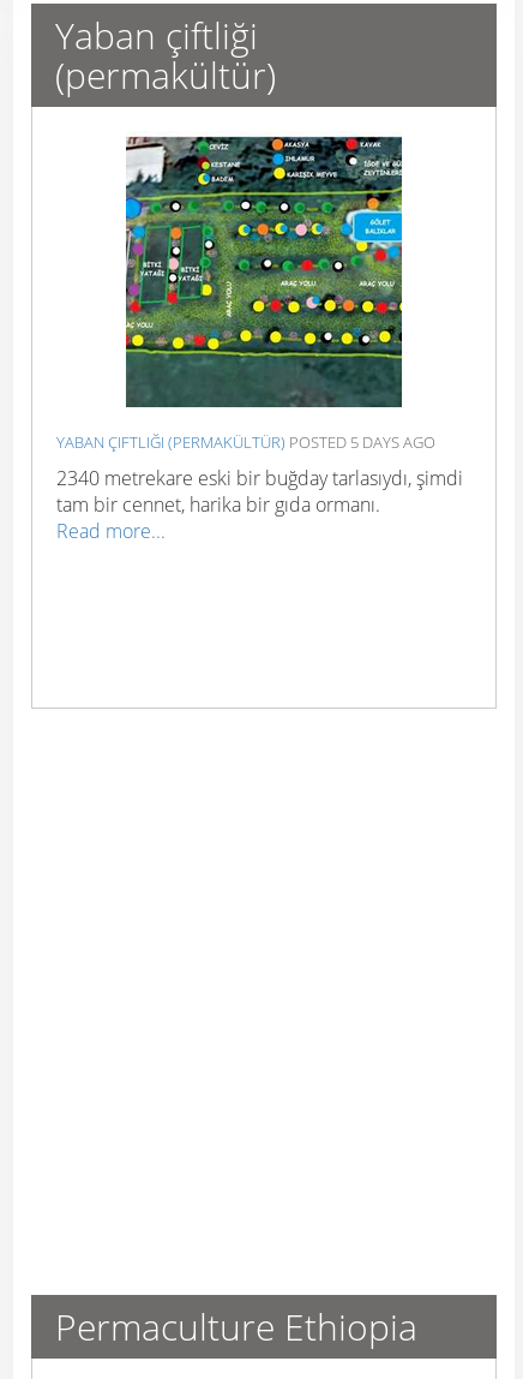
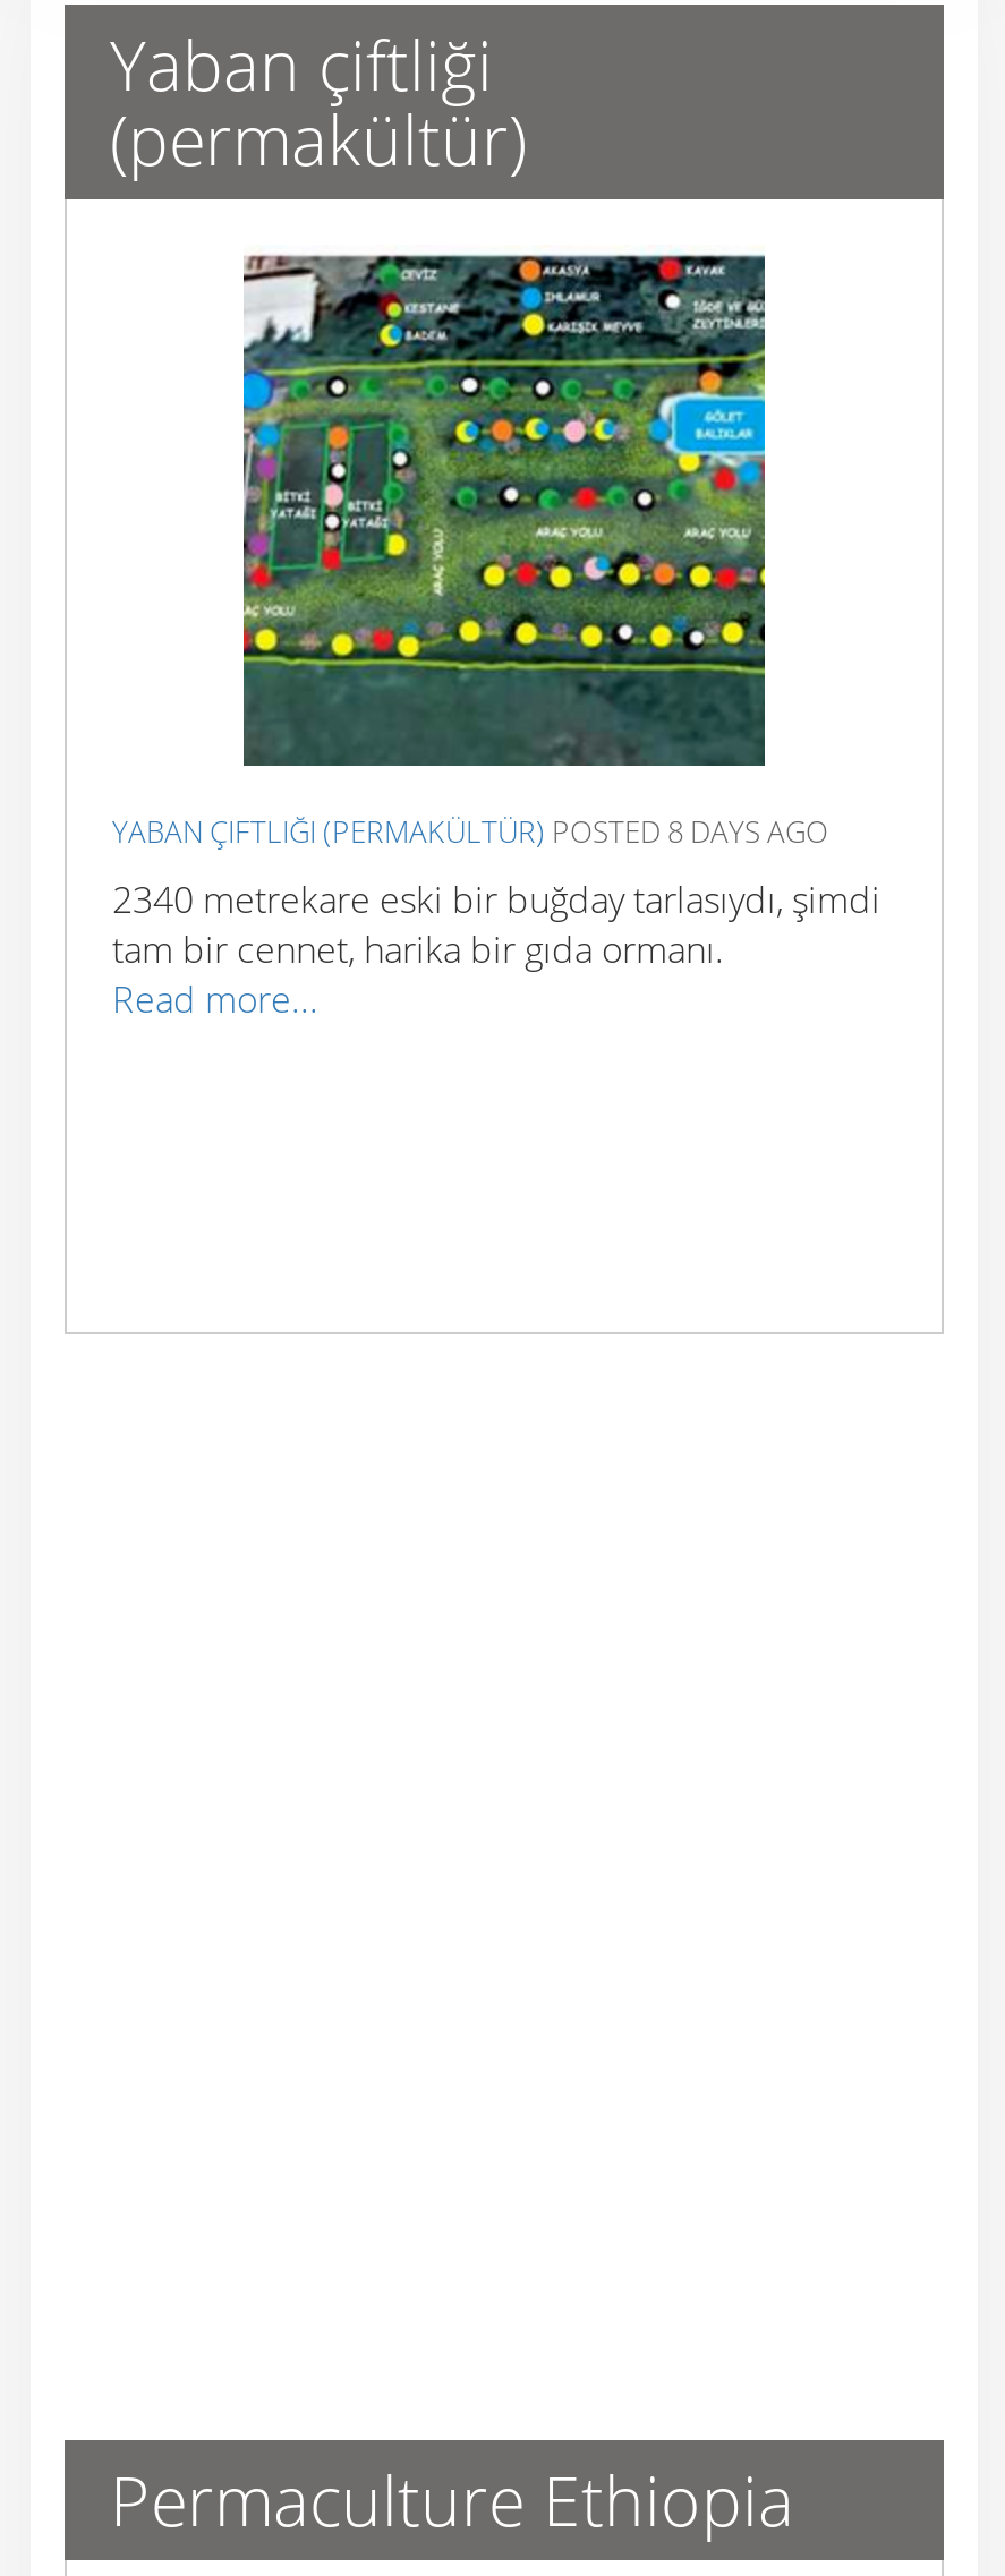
[56,431,435,452] YABAN ÇIFTLIĞI (PERMAKÜLTÜR) POSTED 5 DAYS AGO -> [112,810,828,851] YABAN ÇIFTLIĞI (PERMAKÜLTÜR) POSTED 8 DAYS AGO

